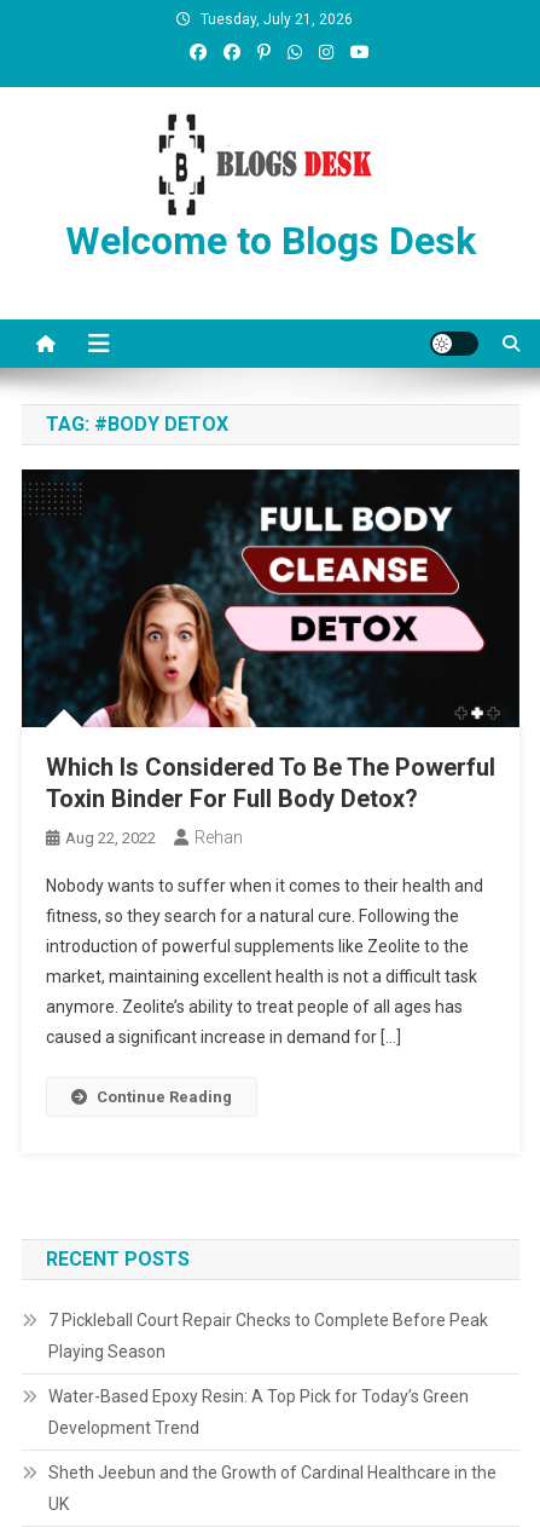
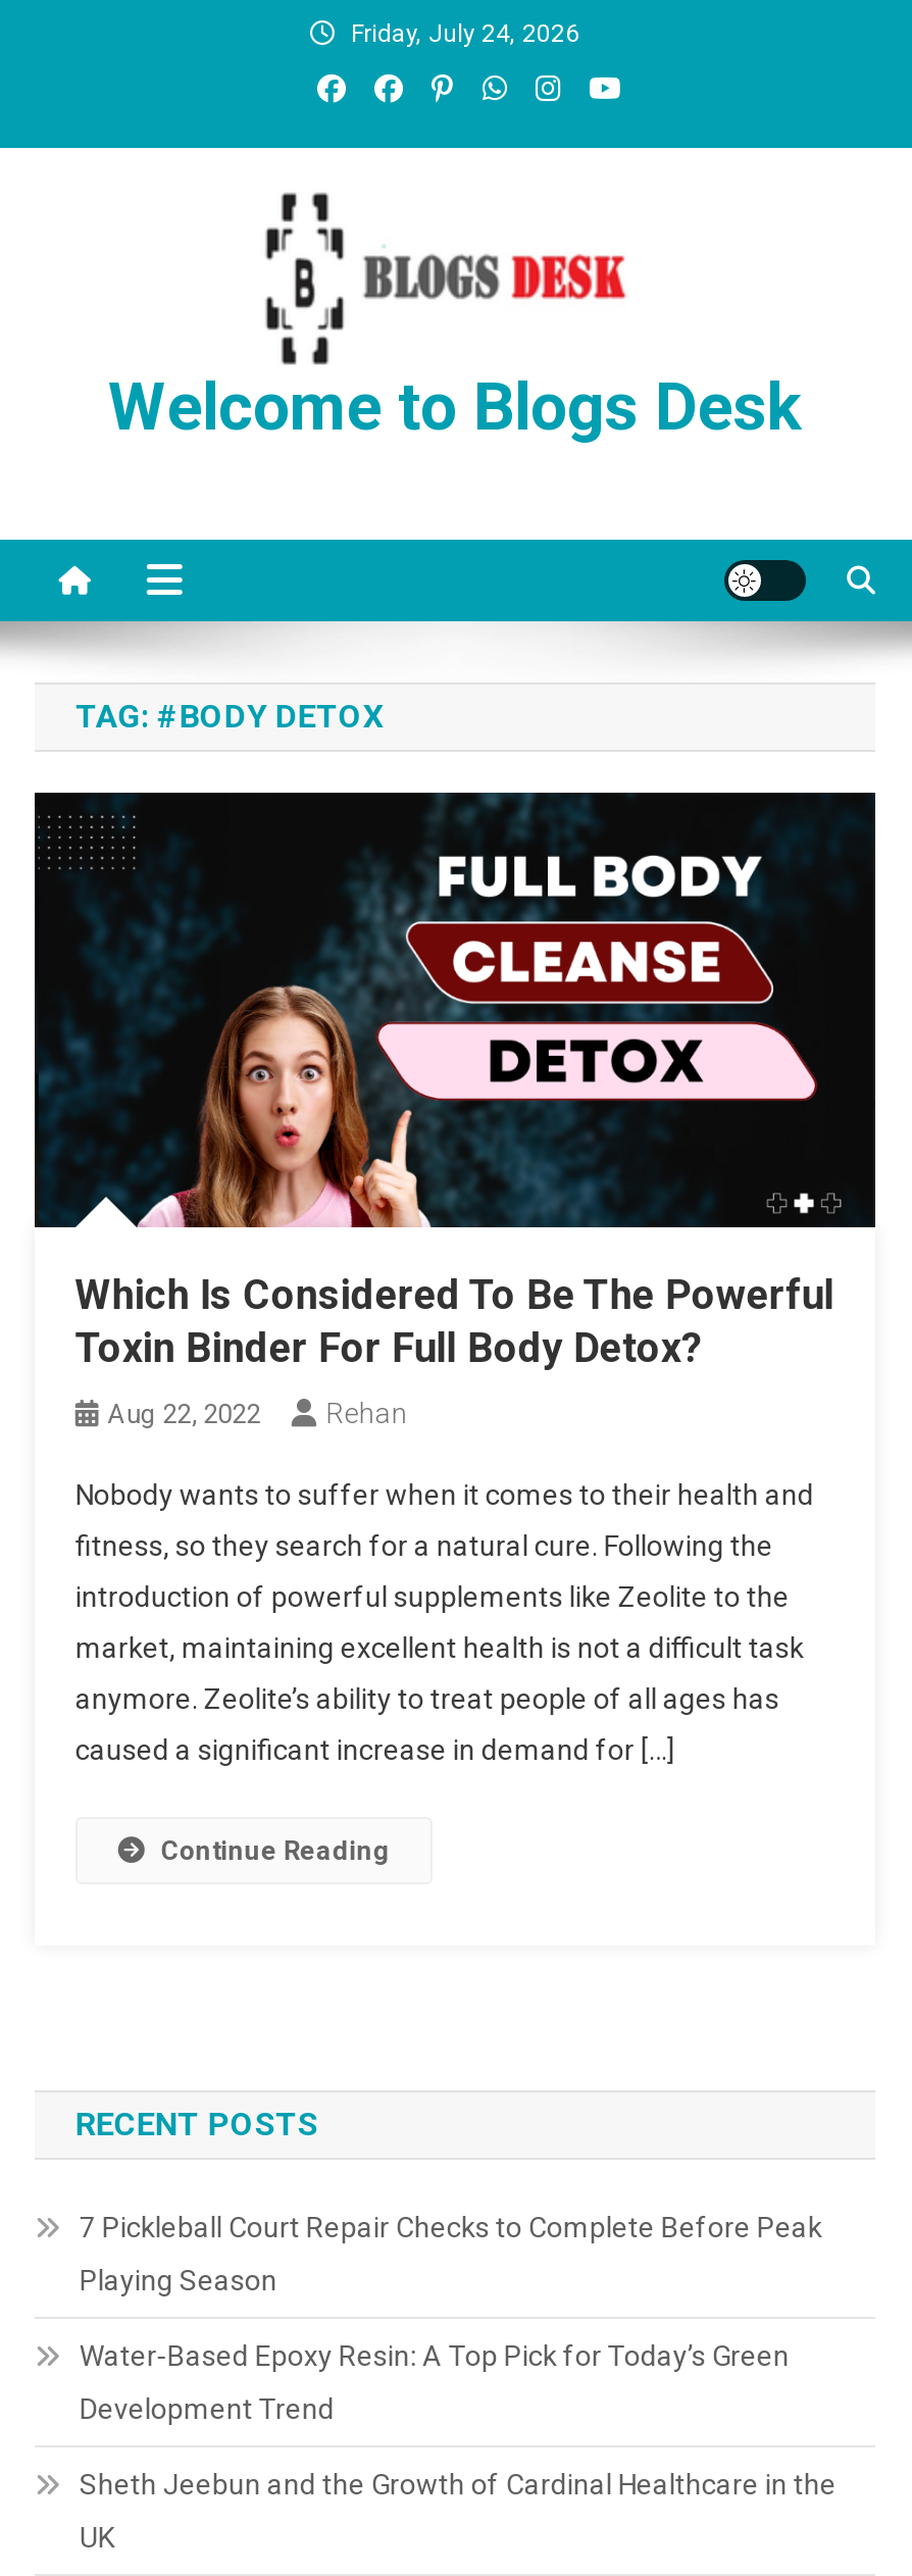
[201,11,353,28] Tuesday, July 21, 2026 -> [351,19,579,48] Friday, July 24, 2026

